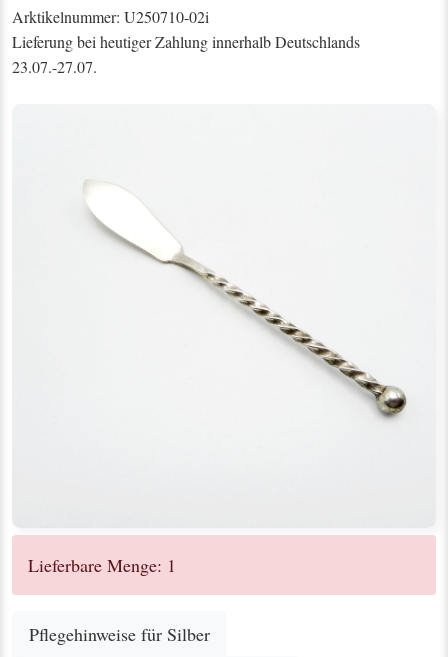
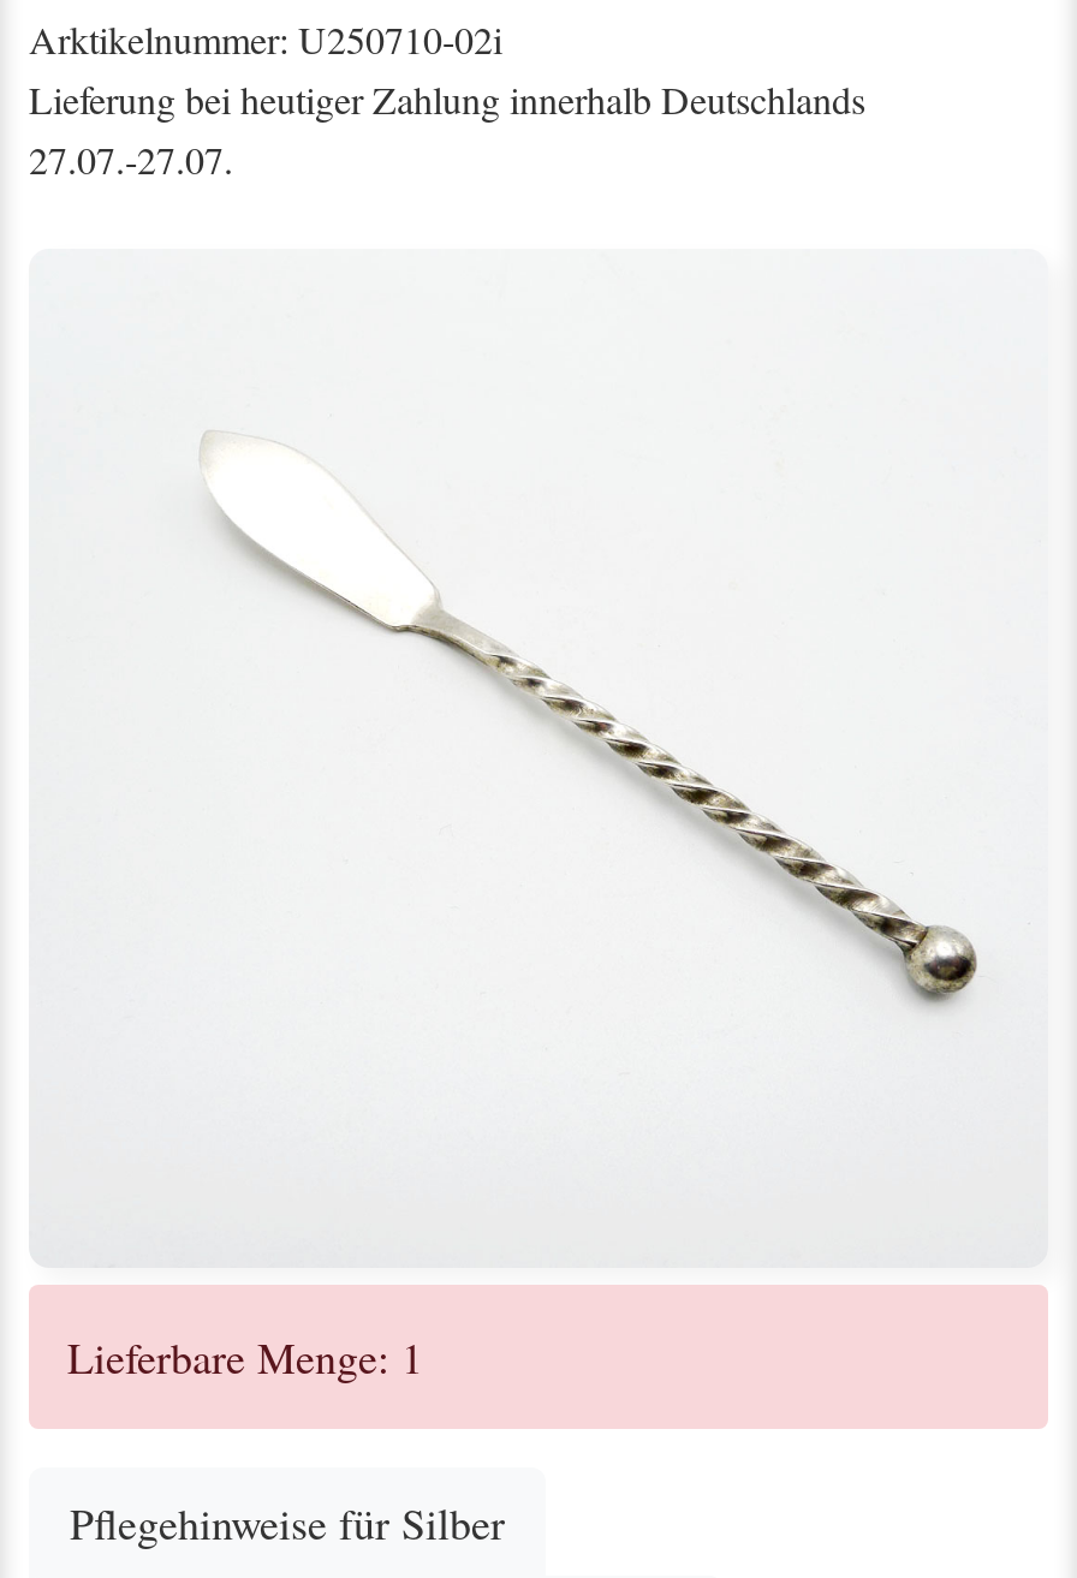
[12,56,97,77] 23.07.-27.07. -> [29,134,233,184] 27.07.-27.07.

